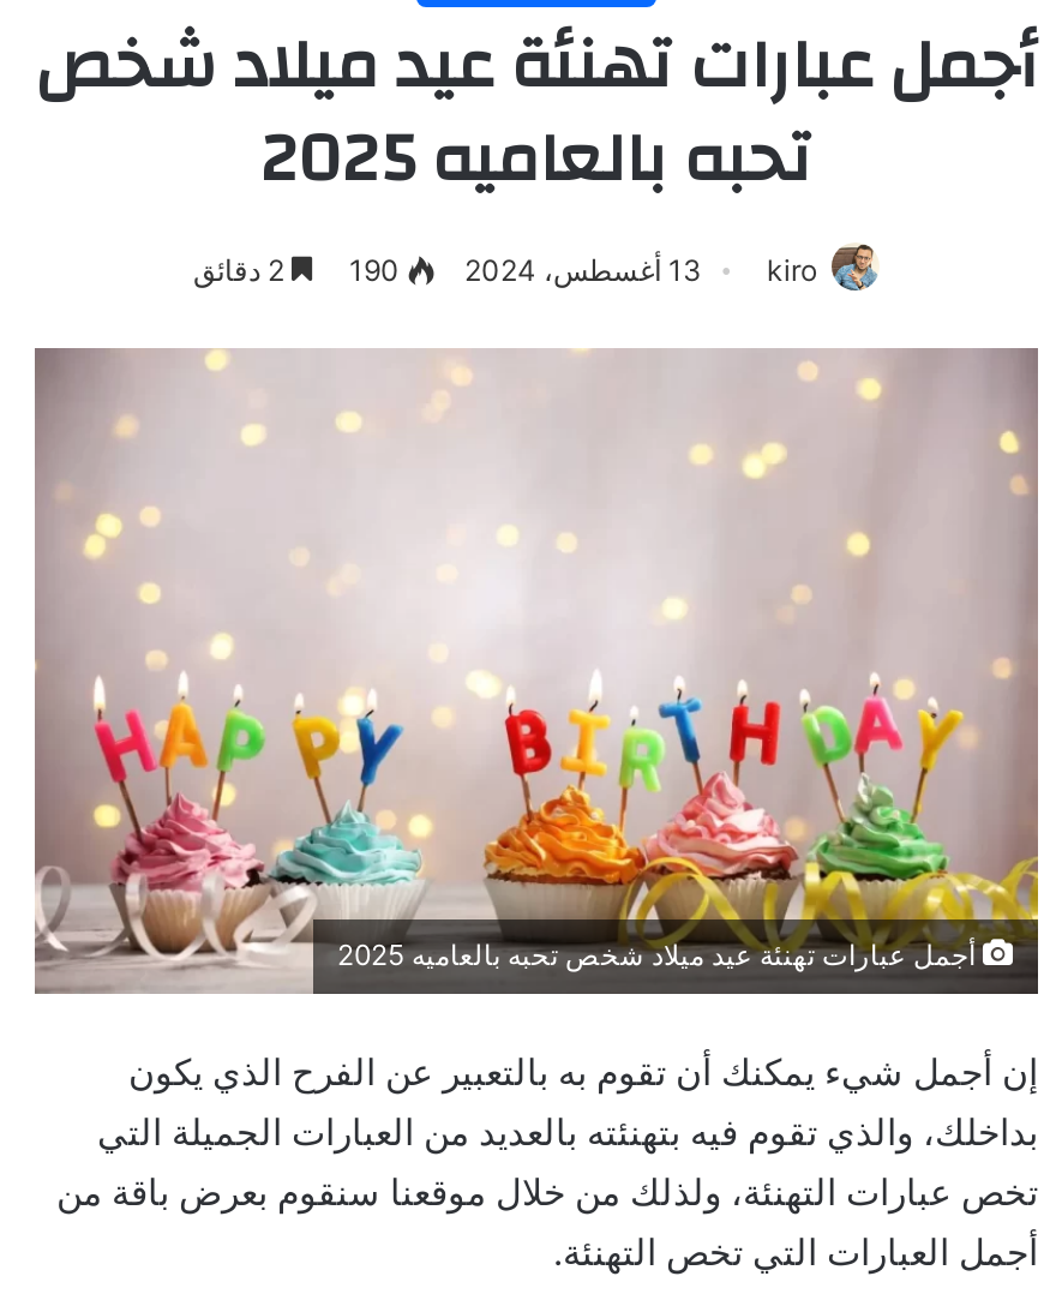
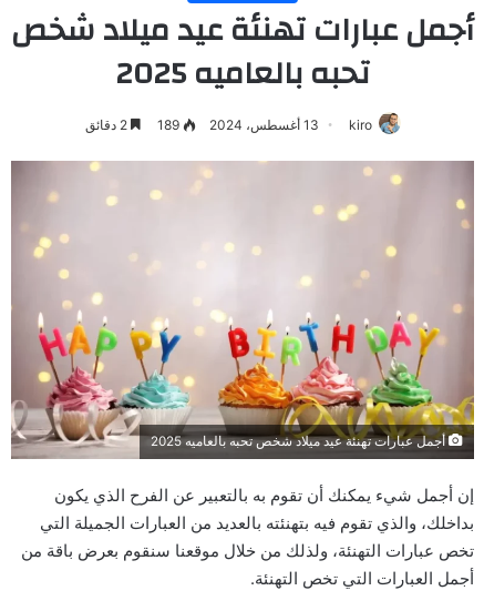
[349,252,400,288] 190 -> [157,116,179,133] 189

